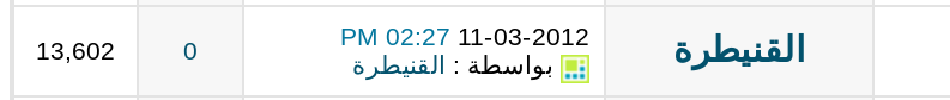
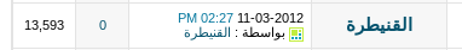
[36,36,115,65] 13,602 -> [24,18,64,32] 13,593

